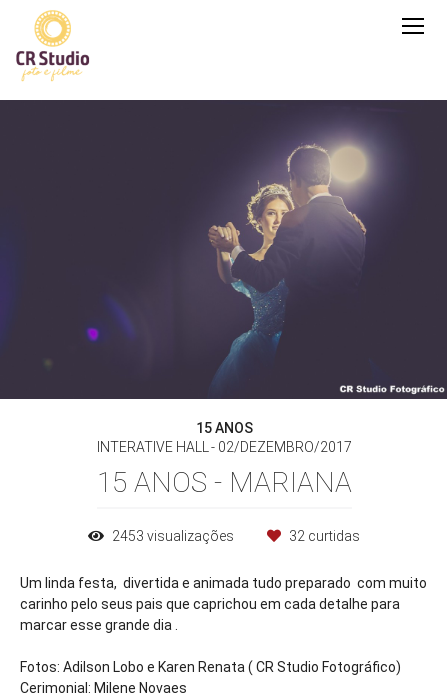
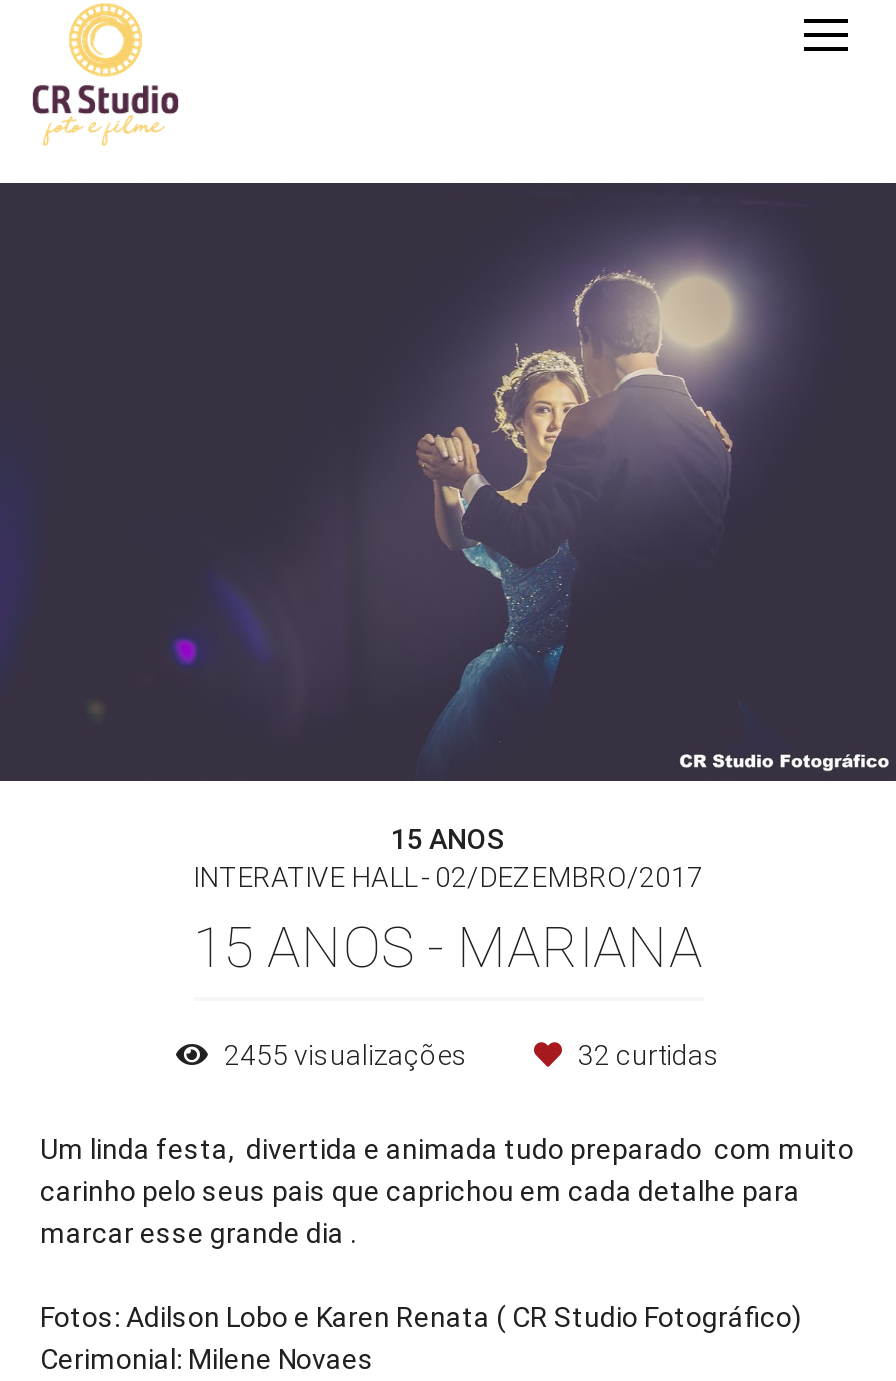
[112,528,237,544] 2453 visualizações -> [224,1038,474,1070] 2455 visualizações

